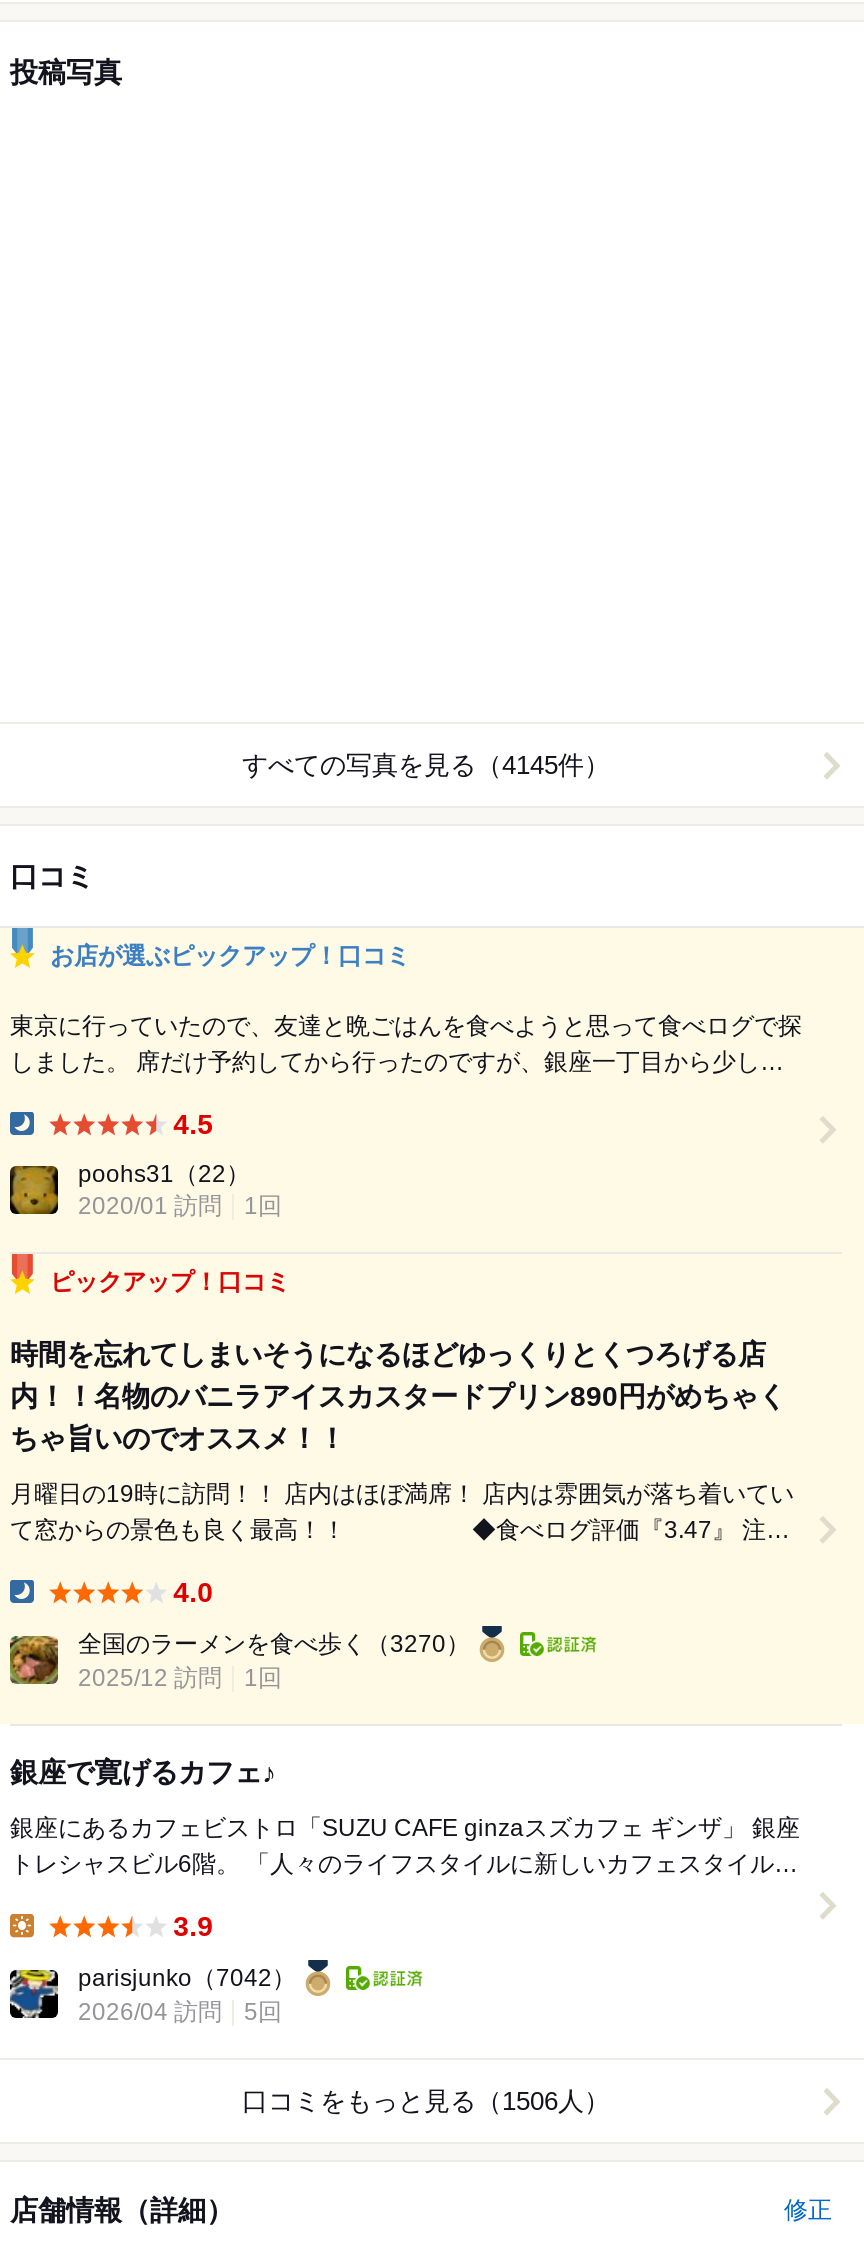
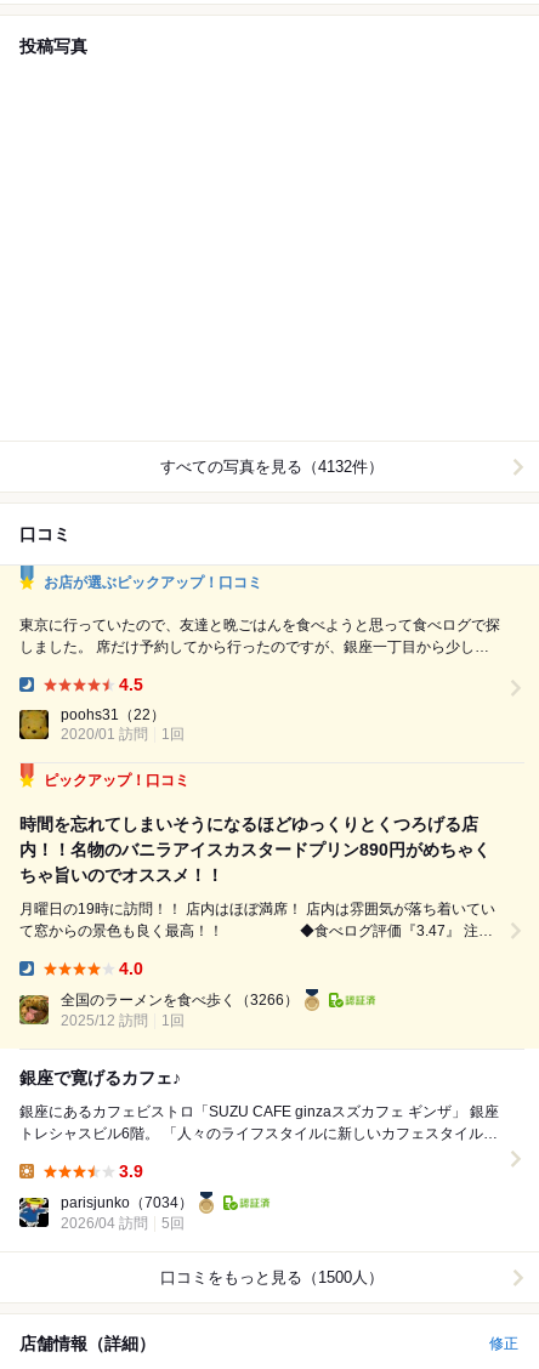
[242,750,610,780] すべての写真を見る（4145件） -> [160,458,384,476] すべての写真を見る（4132件）
[78,1630,470,1658] 全国のラーメンを食べ歩く（3270） -> [61,992,299,1009] 全国のラーメンを食べ歩く（3266）
[78,1964,296,1992] parisjunko（7042） -> [61,1194,193,1211] parisjunko（7034）
[242,2086,610,2116] 口コミをもっと見る（1506人） -> [160,1269,384,1287] 口コミをもっと見る（1500人）

